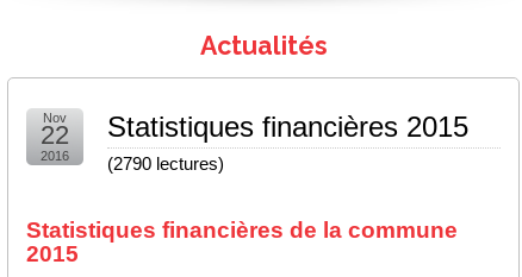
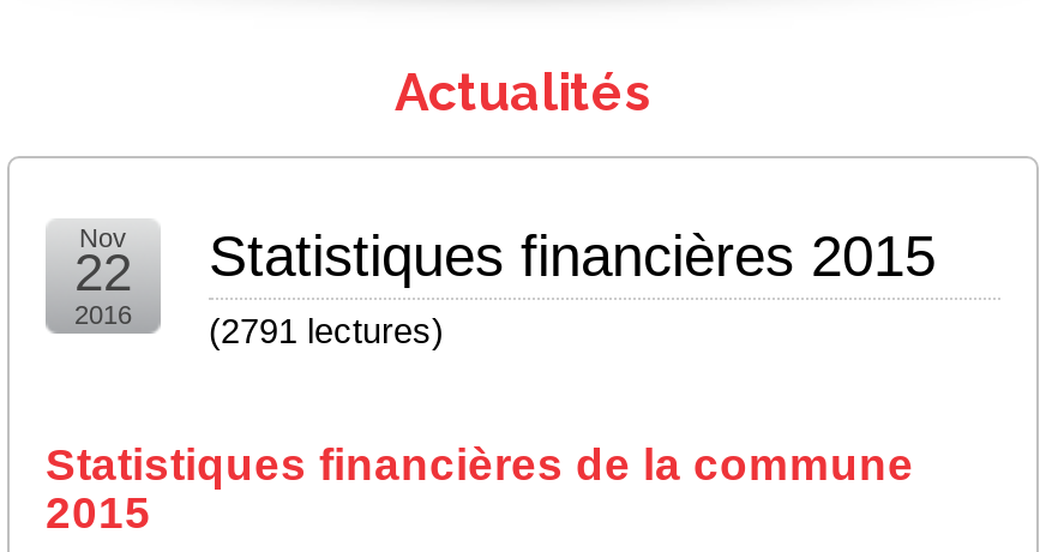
[107,155,224,174] (2790 lectures) -> [209,312,444,350] (2791 lectures)

